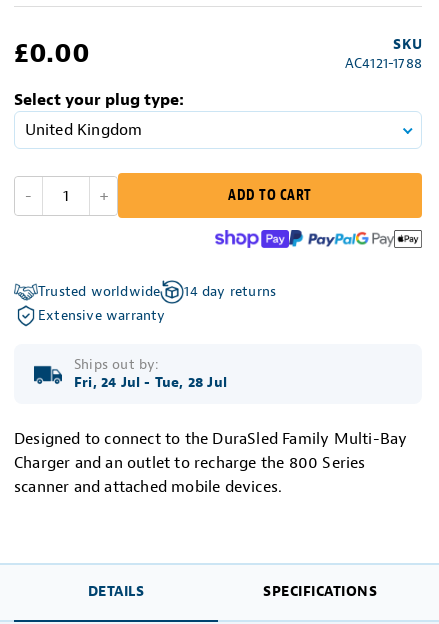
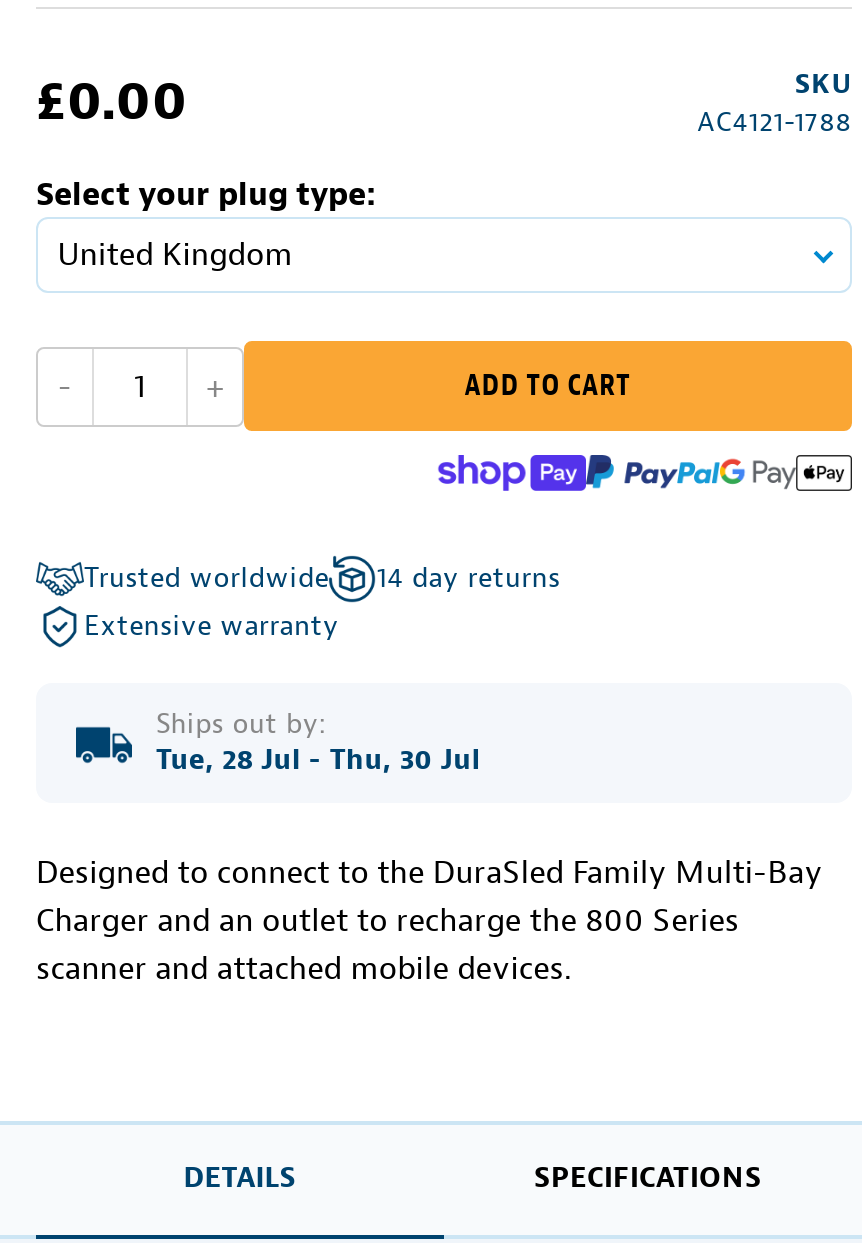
[74,374,227,391] Fri, 24 Jul - Tue, 28 Jul -> [156,743,480,777] Tue, 28 Jul - Thu, 30 Jul

